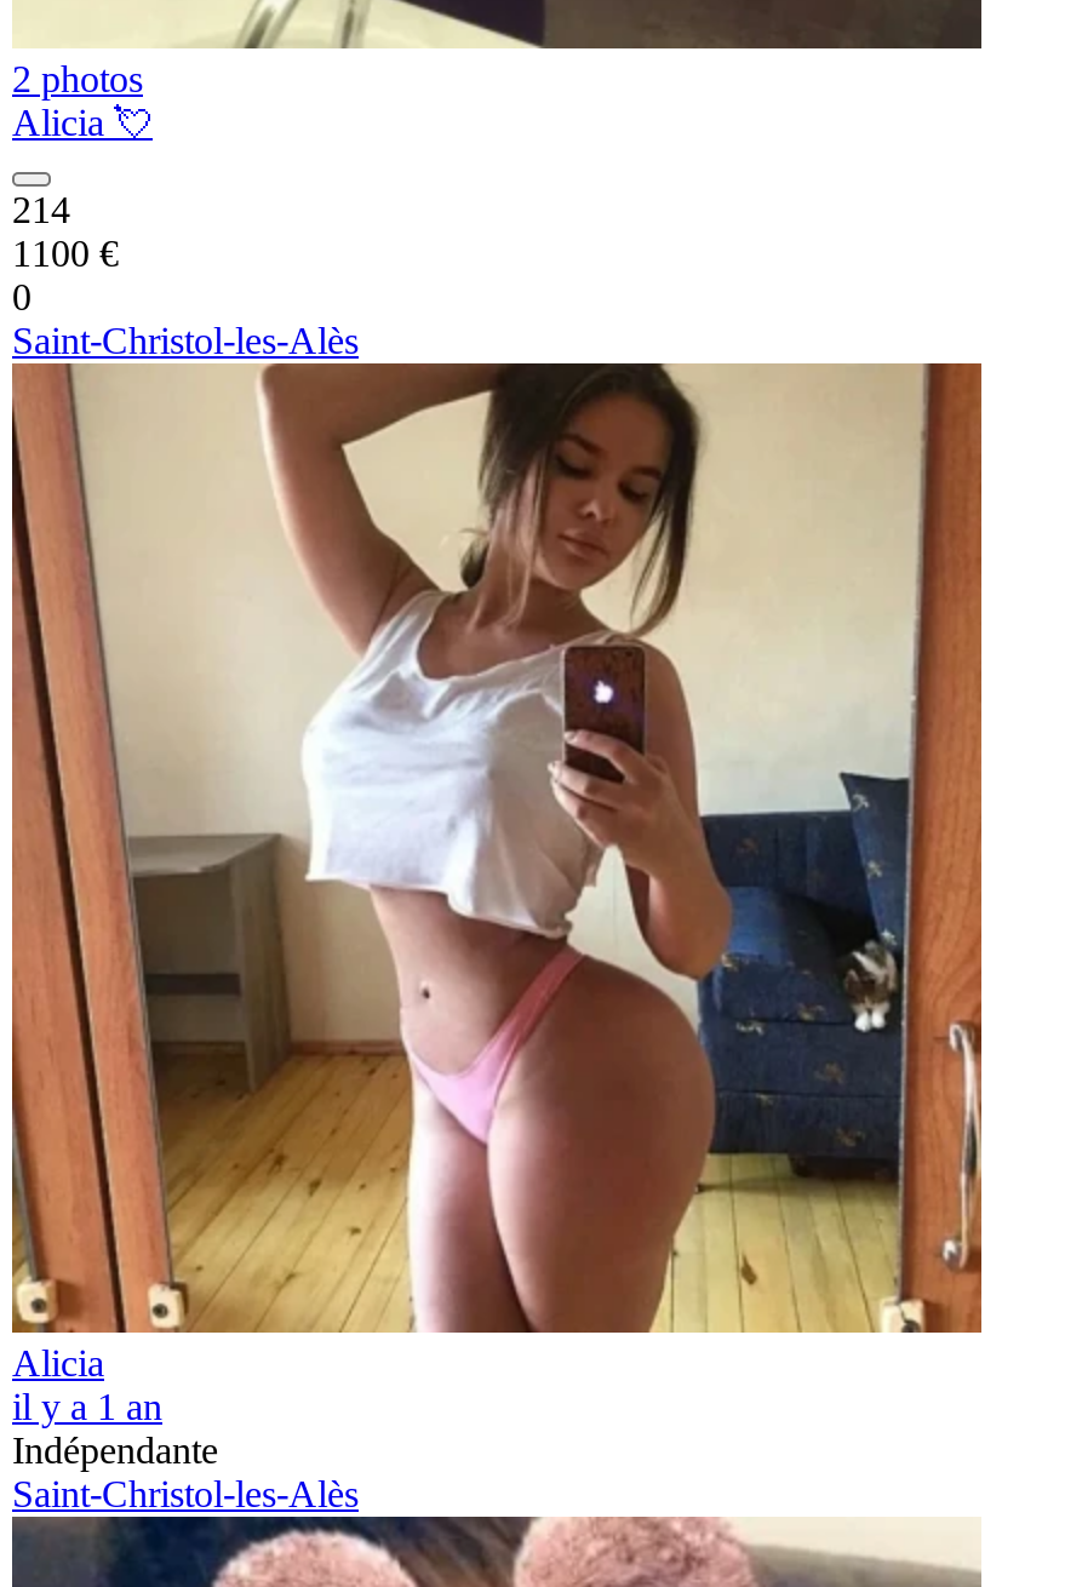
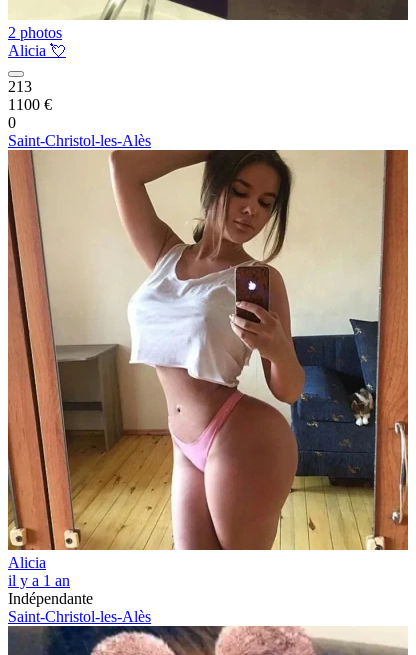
[12,189,70,230] 214 -> [8,78,32,95] 213

